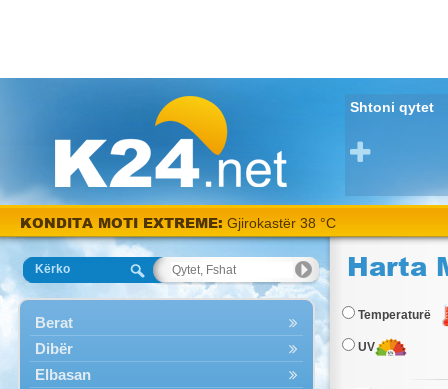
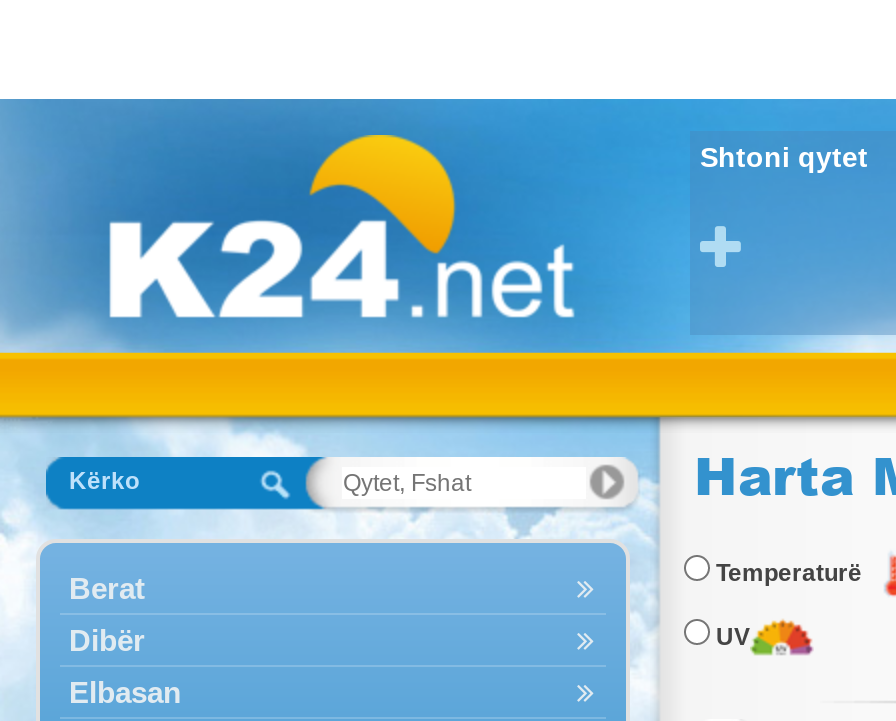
[20,213,336,232] KONDITA MOTI EXTREME: Gjirokastër 38 °C -> none

